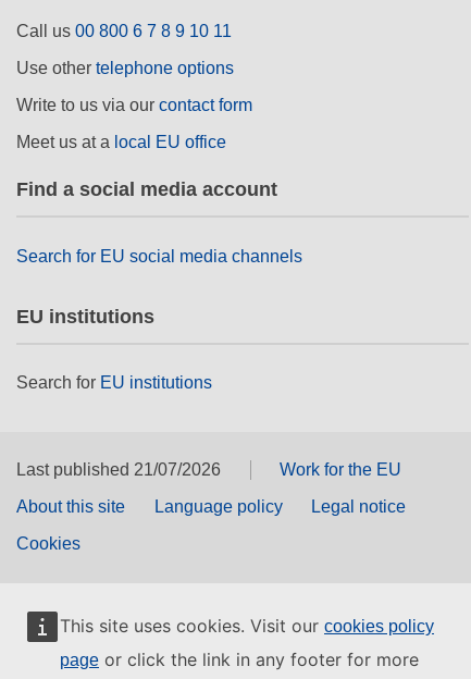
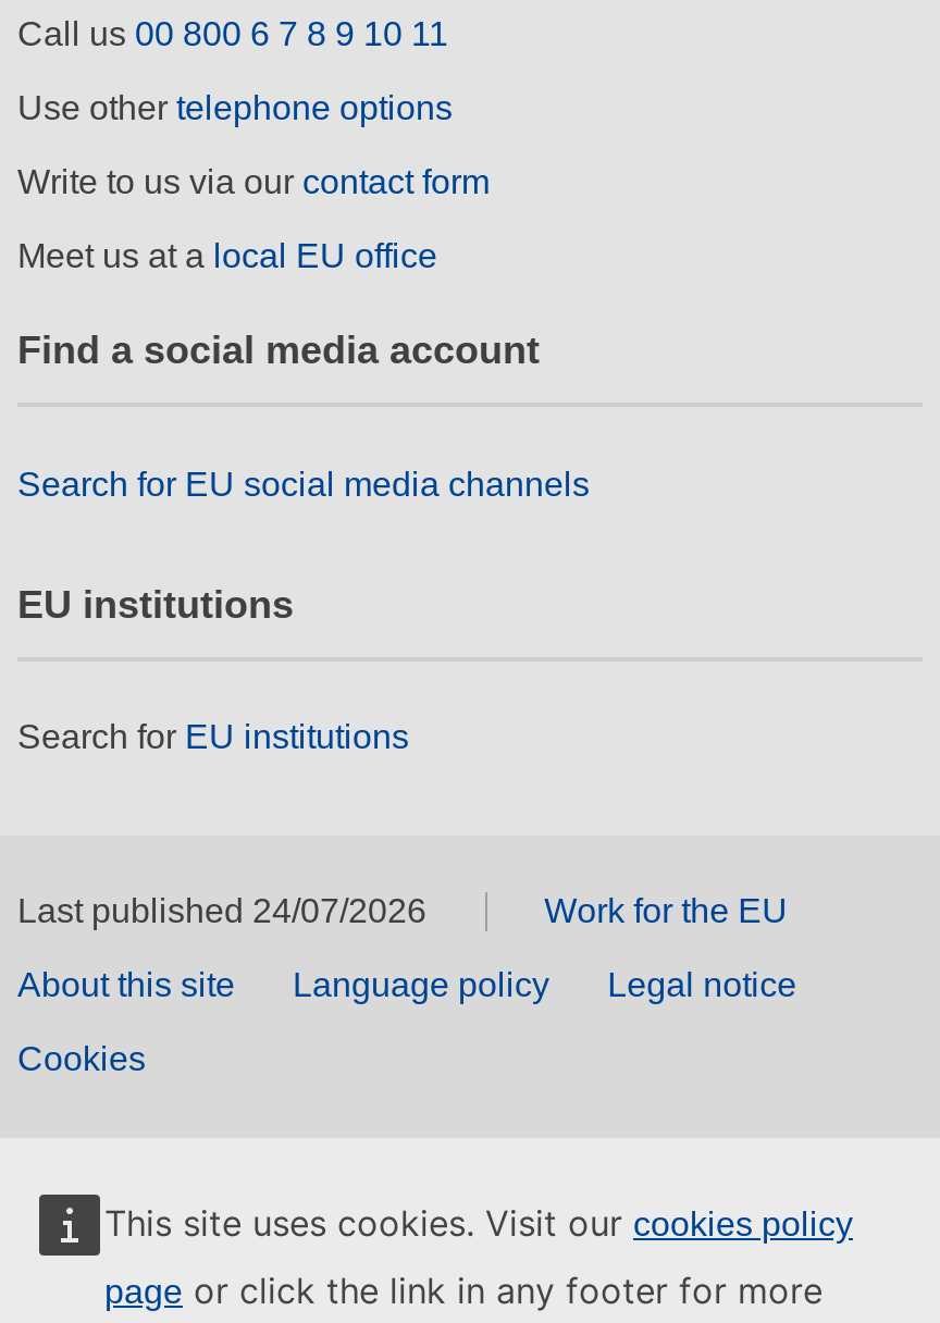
[16,461,221,479] Last published 21/07/2026 -> [17,893,426,930] Last published 24/07/2026

